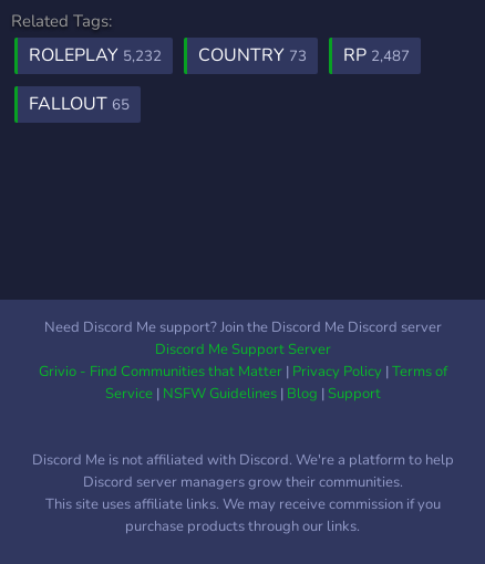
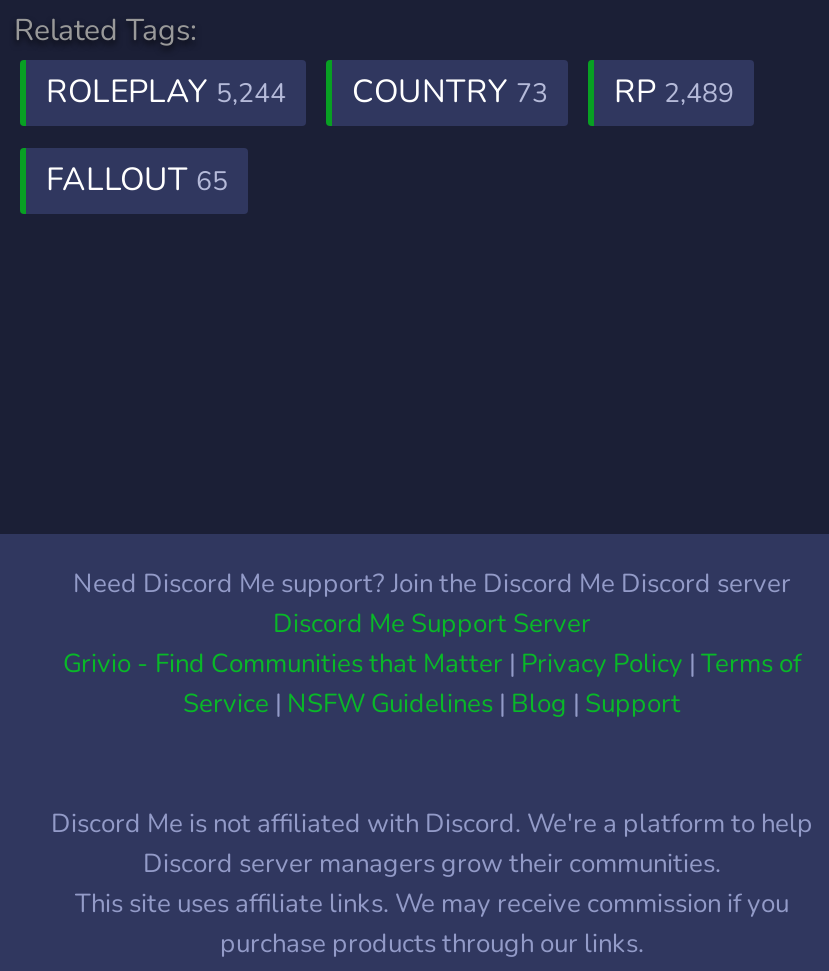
[29,43,162,67] ROLEPLAY 5,232 -> [46,70,286,114] ROLEPLAY 5,244
[343,43,410,67] RP 2,487 -> [614,70,734,114] RP 2,489

